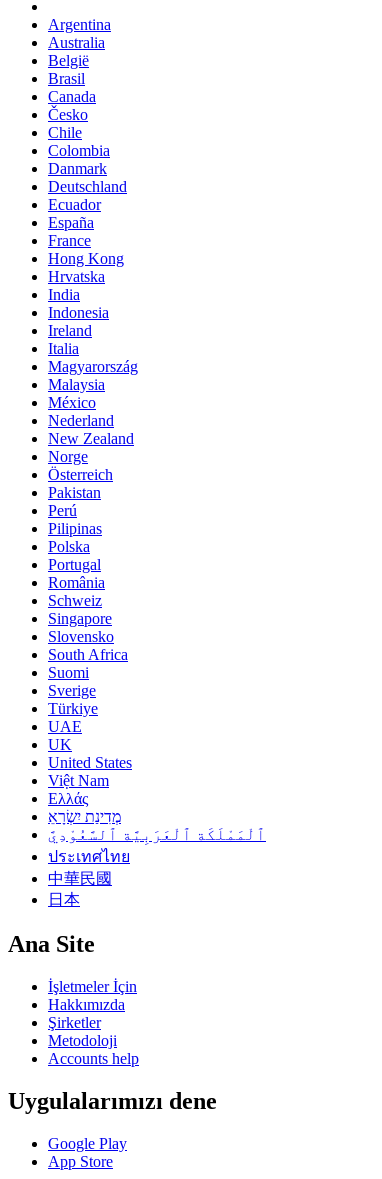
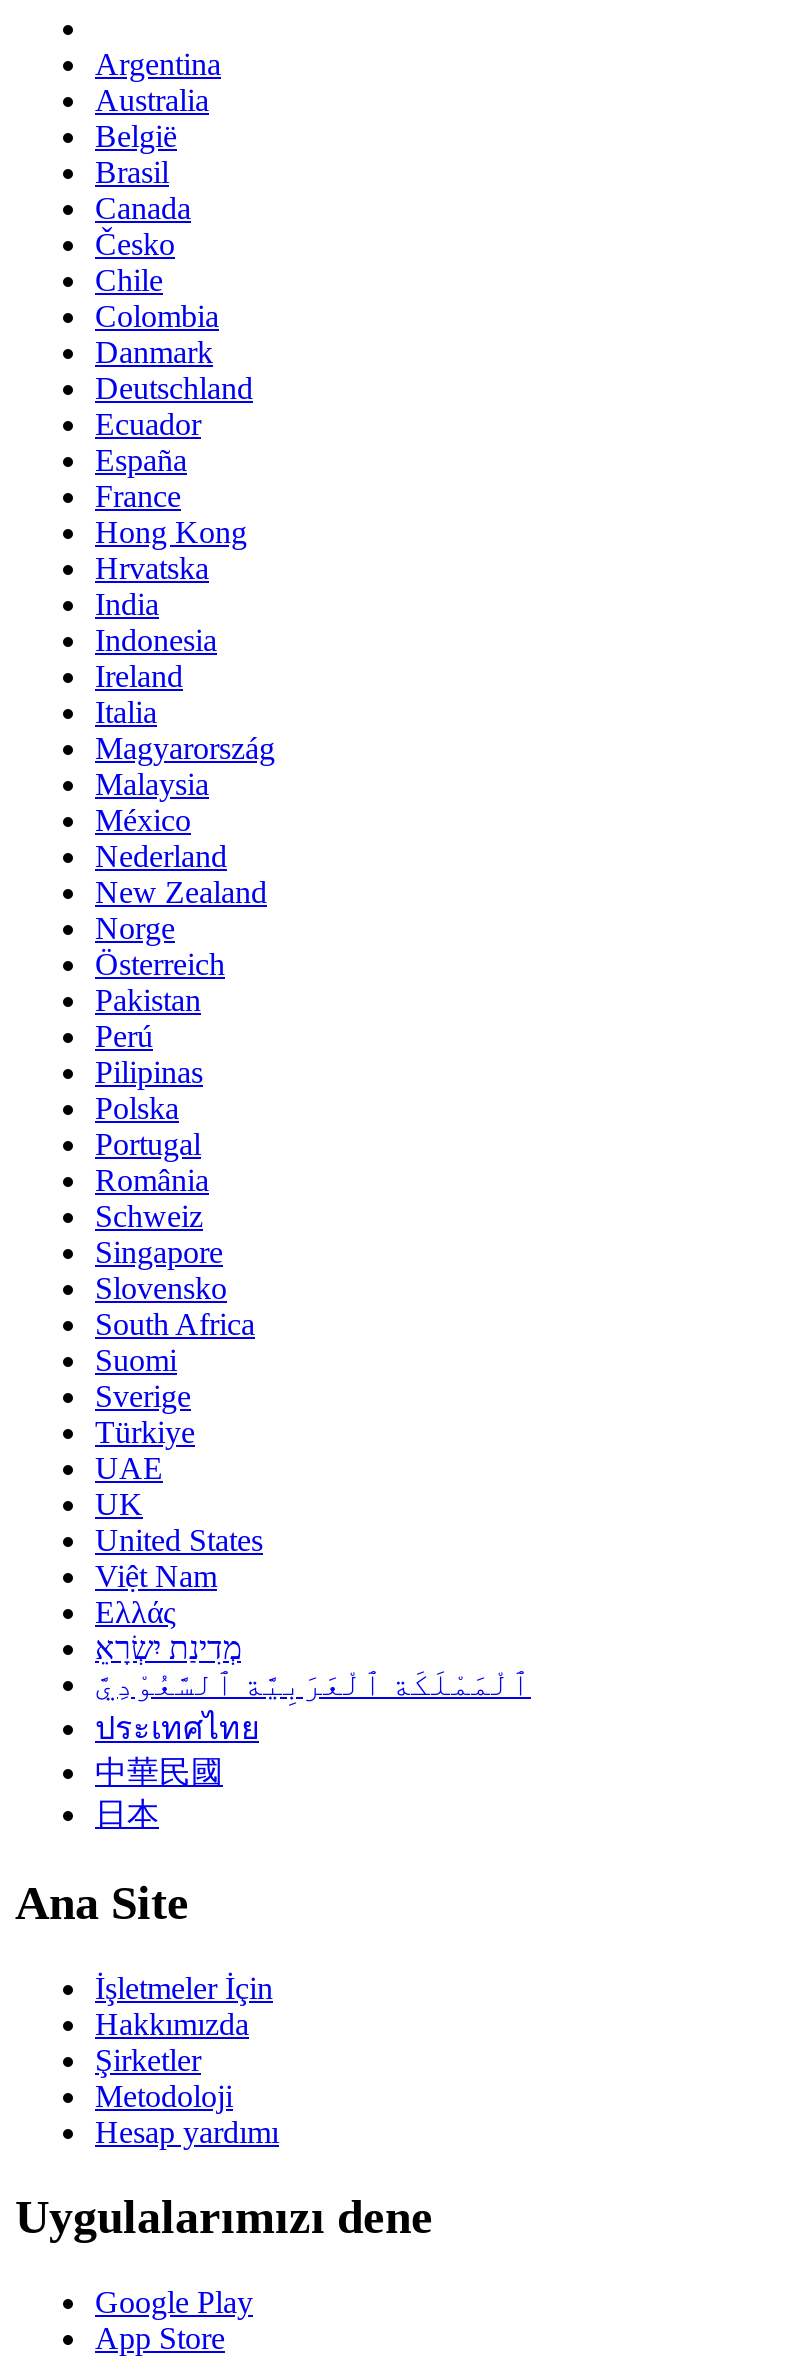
[48,1050,139,1067] Accounts help -> [95,2115,279,2149] Hesap yardımı

